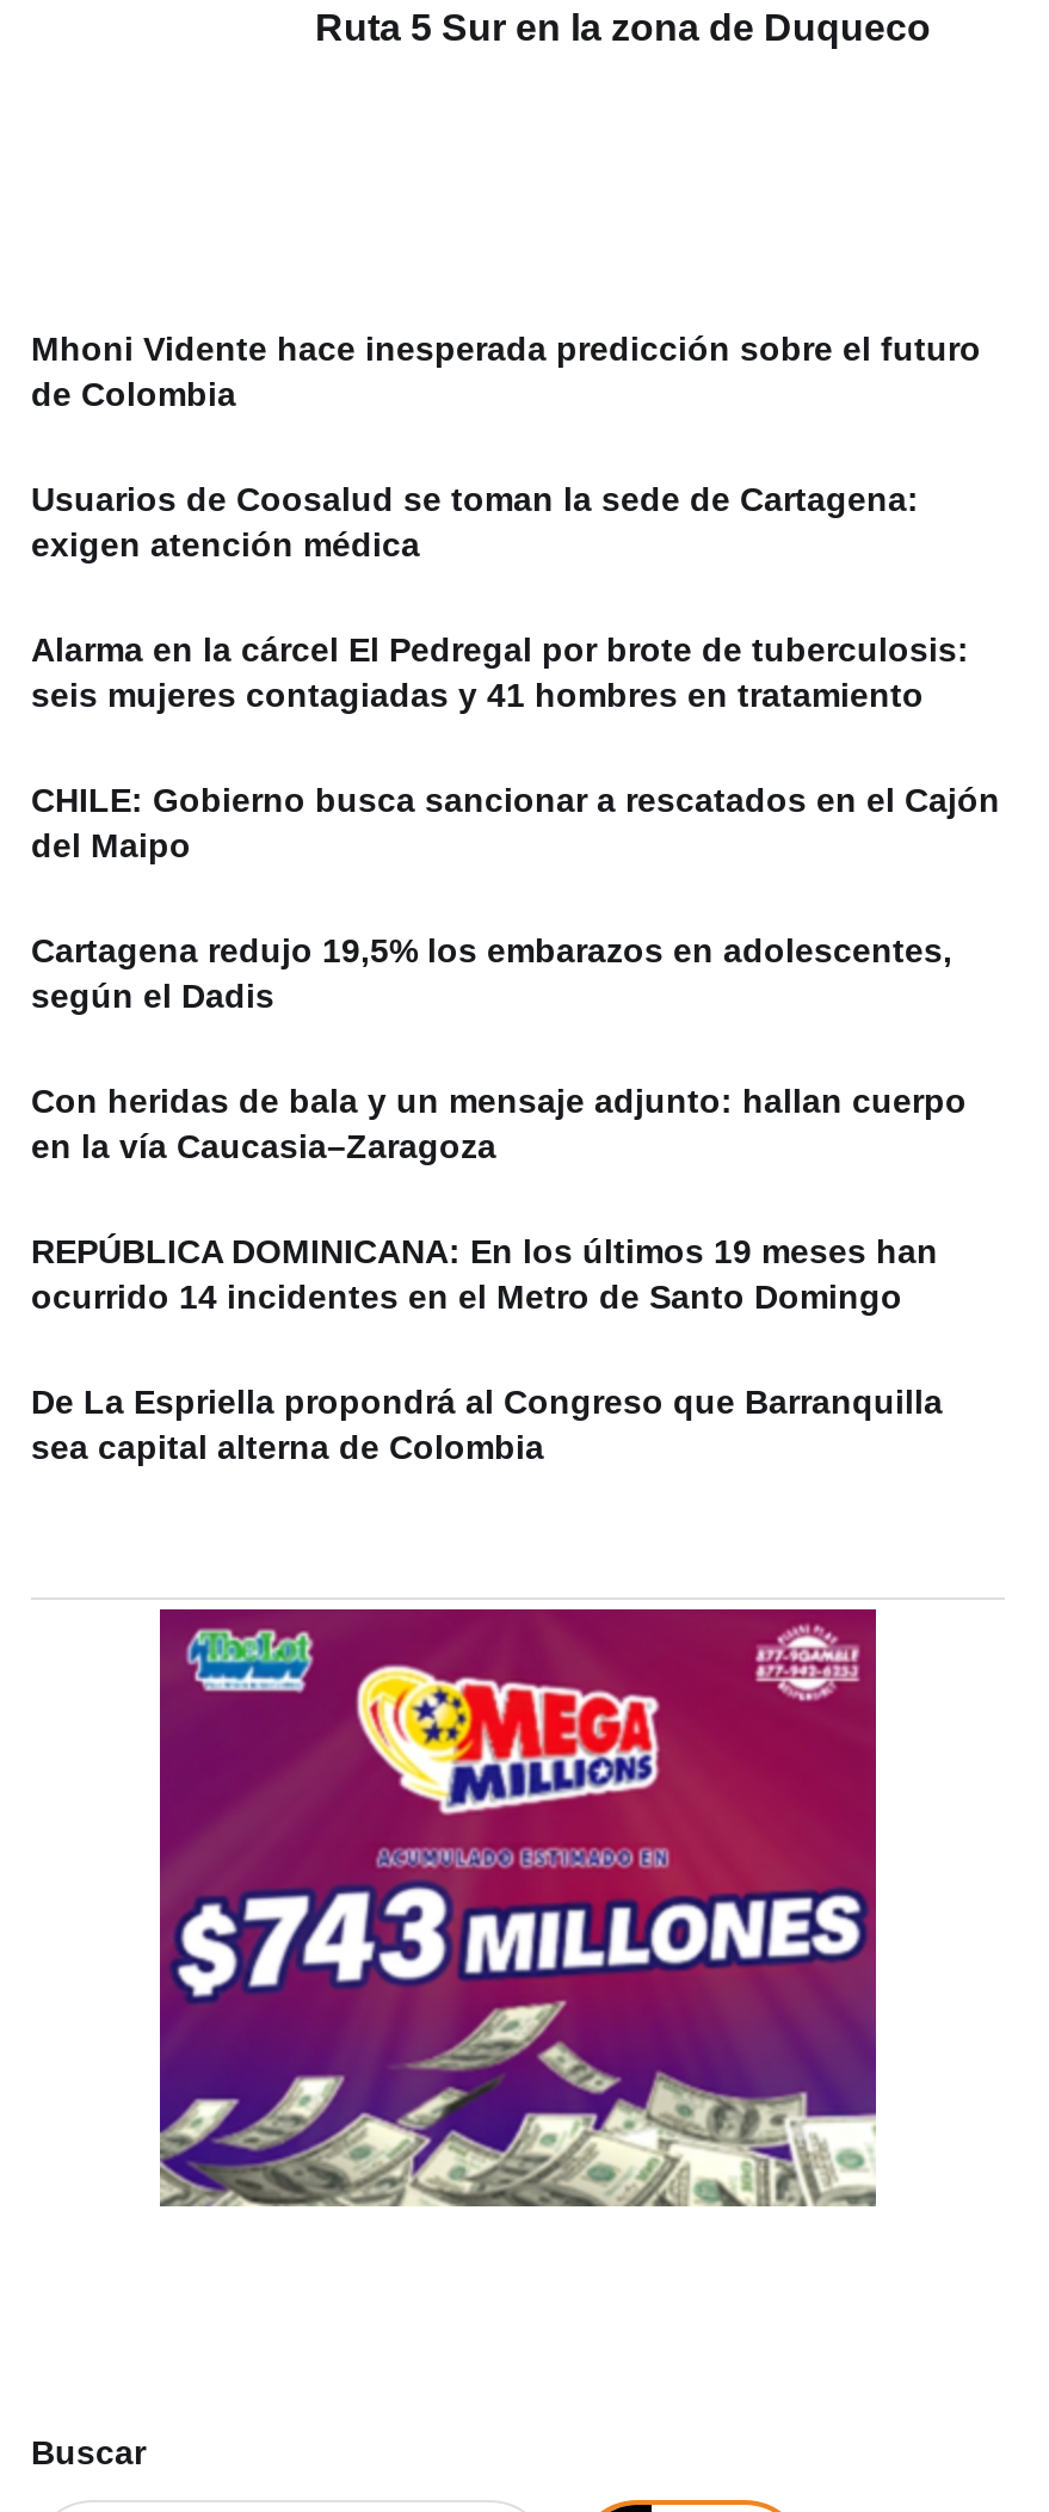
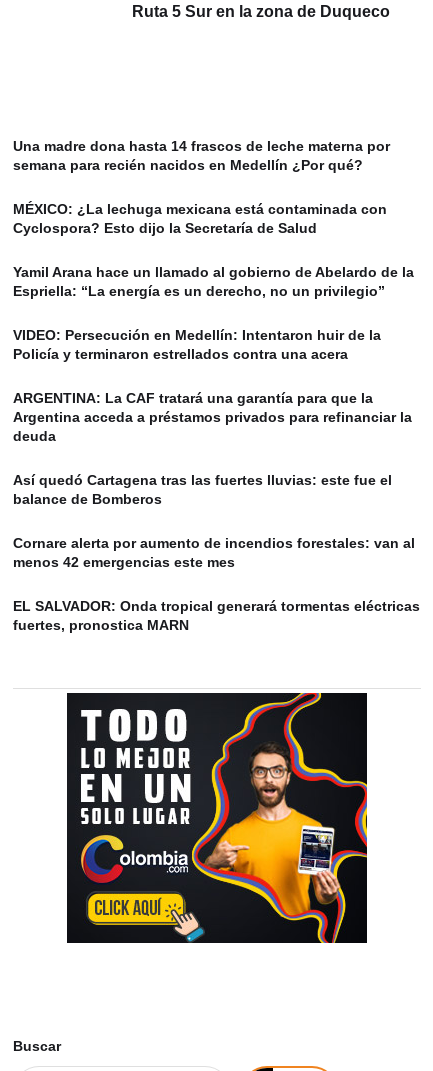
[31,330,981,413] Mhoni Vidente hace inesperada predicción sobre el futuro | de Colombia -> [13,138,390,173] Una madre dona hasta 14 frascos de leche materna por | semana para recién nacidos en Medellín ¿Por qué?
[31,480,919,564] Usuarios de Coosalud se toman la sede de Cartagena: | exigen atención médica -> [13,201,387,236] MÉXICO: ¿La lechuga mexicana está contaminada con | Cyclospora? Esto dijo la Secretaría de Salud
[31,630,969,714] Alarma en la cárcel El Pedregal por brote de tuberculosis: | seis mujeres contagiadas y 41 hombres en tratamiento -> [13,264,414,299] Yamil Arana hace un llamado al gobierno de Abelardo de la | Espriella: “La energía es un derecho, no un privilegio”
[31,781,1000,864] CHILE: Gobierno busca sancionar a rescatados en el Cajón | del Maipo -> [13,327,381,362] VIDEO: Persecución en Medellín: Intentaron huir de la | Policía y terminaron estrellados contra una acera
[31,931,952,1015] Cartagena redujo 19,5% los embarazos en adolescentes, | según el Dadis -> [13,390,412,444] ARGENTINA: La CAF tratará una garantía para que la | Argentina acceda a préstamos privados para refinanciar la | deuda
[31,1082,967,1165] Con heridas de bala y un mensaje adjunto: hallan cuerpo | en la vía Caucasia–Zaragoza -> [13,472,392,507] Así quedó Cartagena tras las fuertes lluvias: este fue el | balance de Bomberos
[31,1232,938,1316] REPÚBLICA DOMINICANA: En los últimos 19 meses han | ocurrido 14 incidentes en el Metro de Santo Domingo -> [13,535,415,570] Cornare alerta por aumento de incendios forestales: van al | menos 42 emergencias este mes
[31,1383,943,1466] De La Espriella propondrá al Congreso que Barranquilla | sea capital alterna de Colombia -> [13,598,420,633] EL SALVADOR: Onda tropical generará tormentas eléctricas | fuertes, pronostica MARN
[158,1607,878,2209] [image] -> [66,692,368,944] [image]

